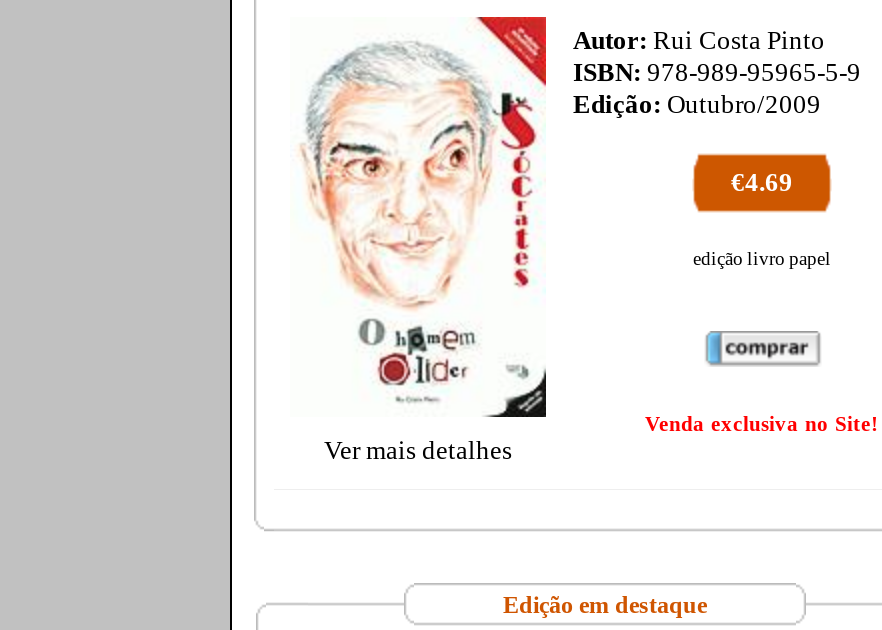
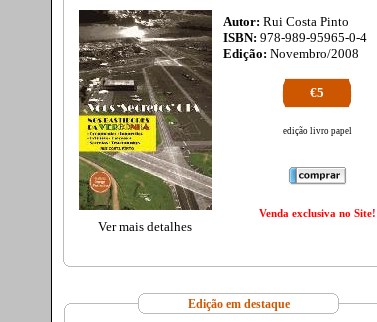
[286,15,861,419] [image] | ISBN: 978-989-95965-5-9 -> [78,9,366,211] [image] | ISBN: 978-989-95965-0-4
[573,89,821,119] Edição: Outubro/2009 -> [222,46,358,61] Edição: Novembro/2008
[731,167,793,197] €4.69 -> [310,85,324,100] €5

